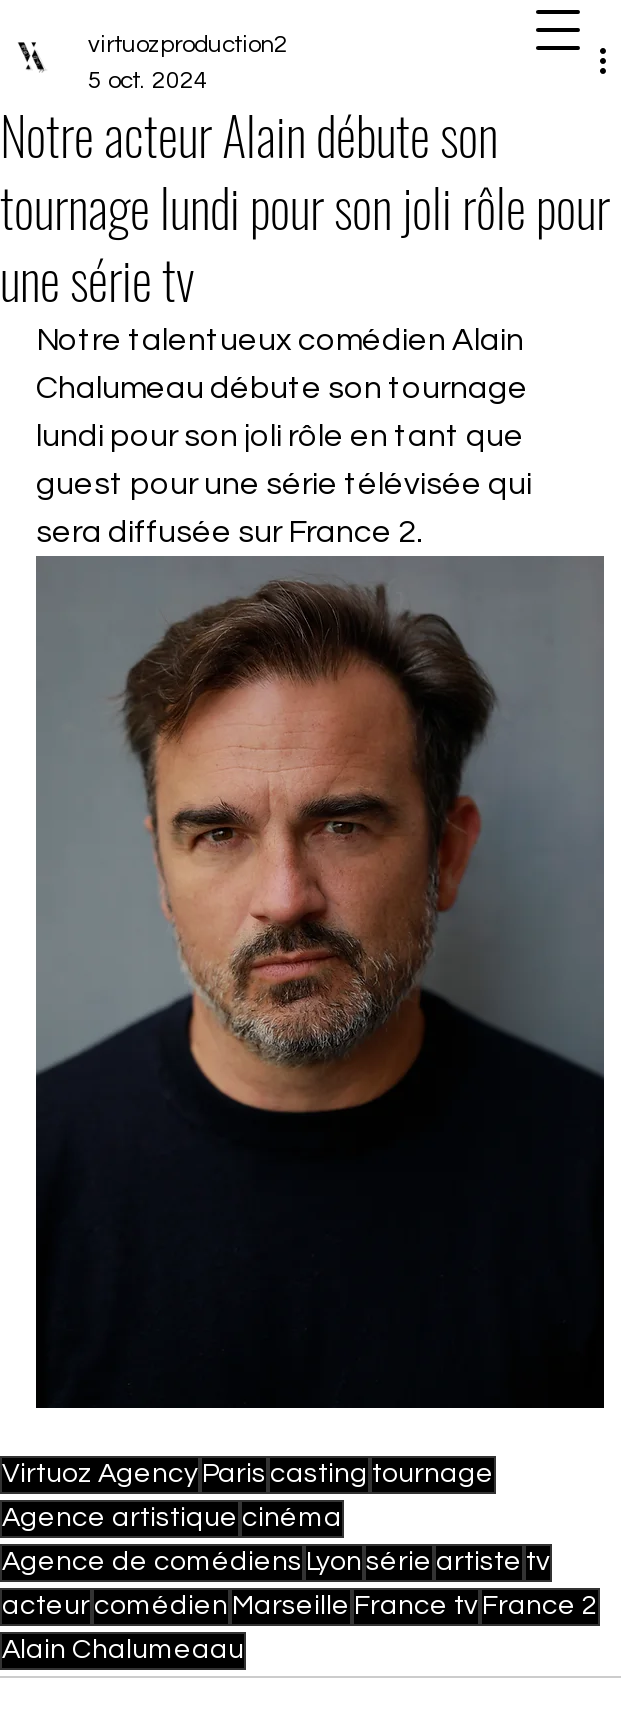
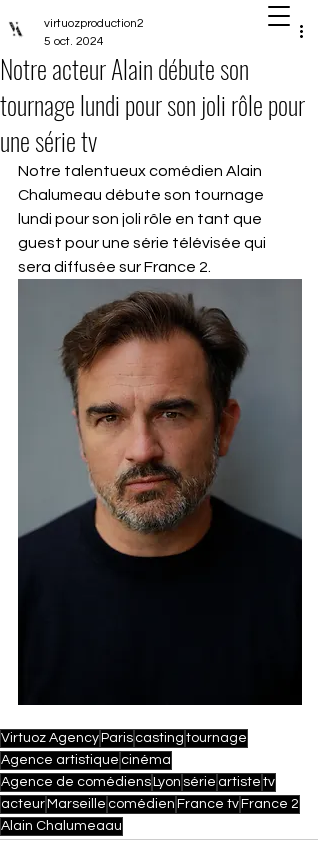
[2,1592,598,1620] acteur comédien Marseille France tv France 2 -> [1,797,299,811] acteur Marseille comédien France tv France 2

